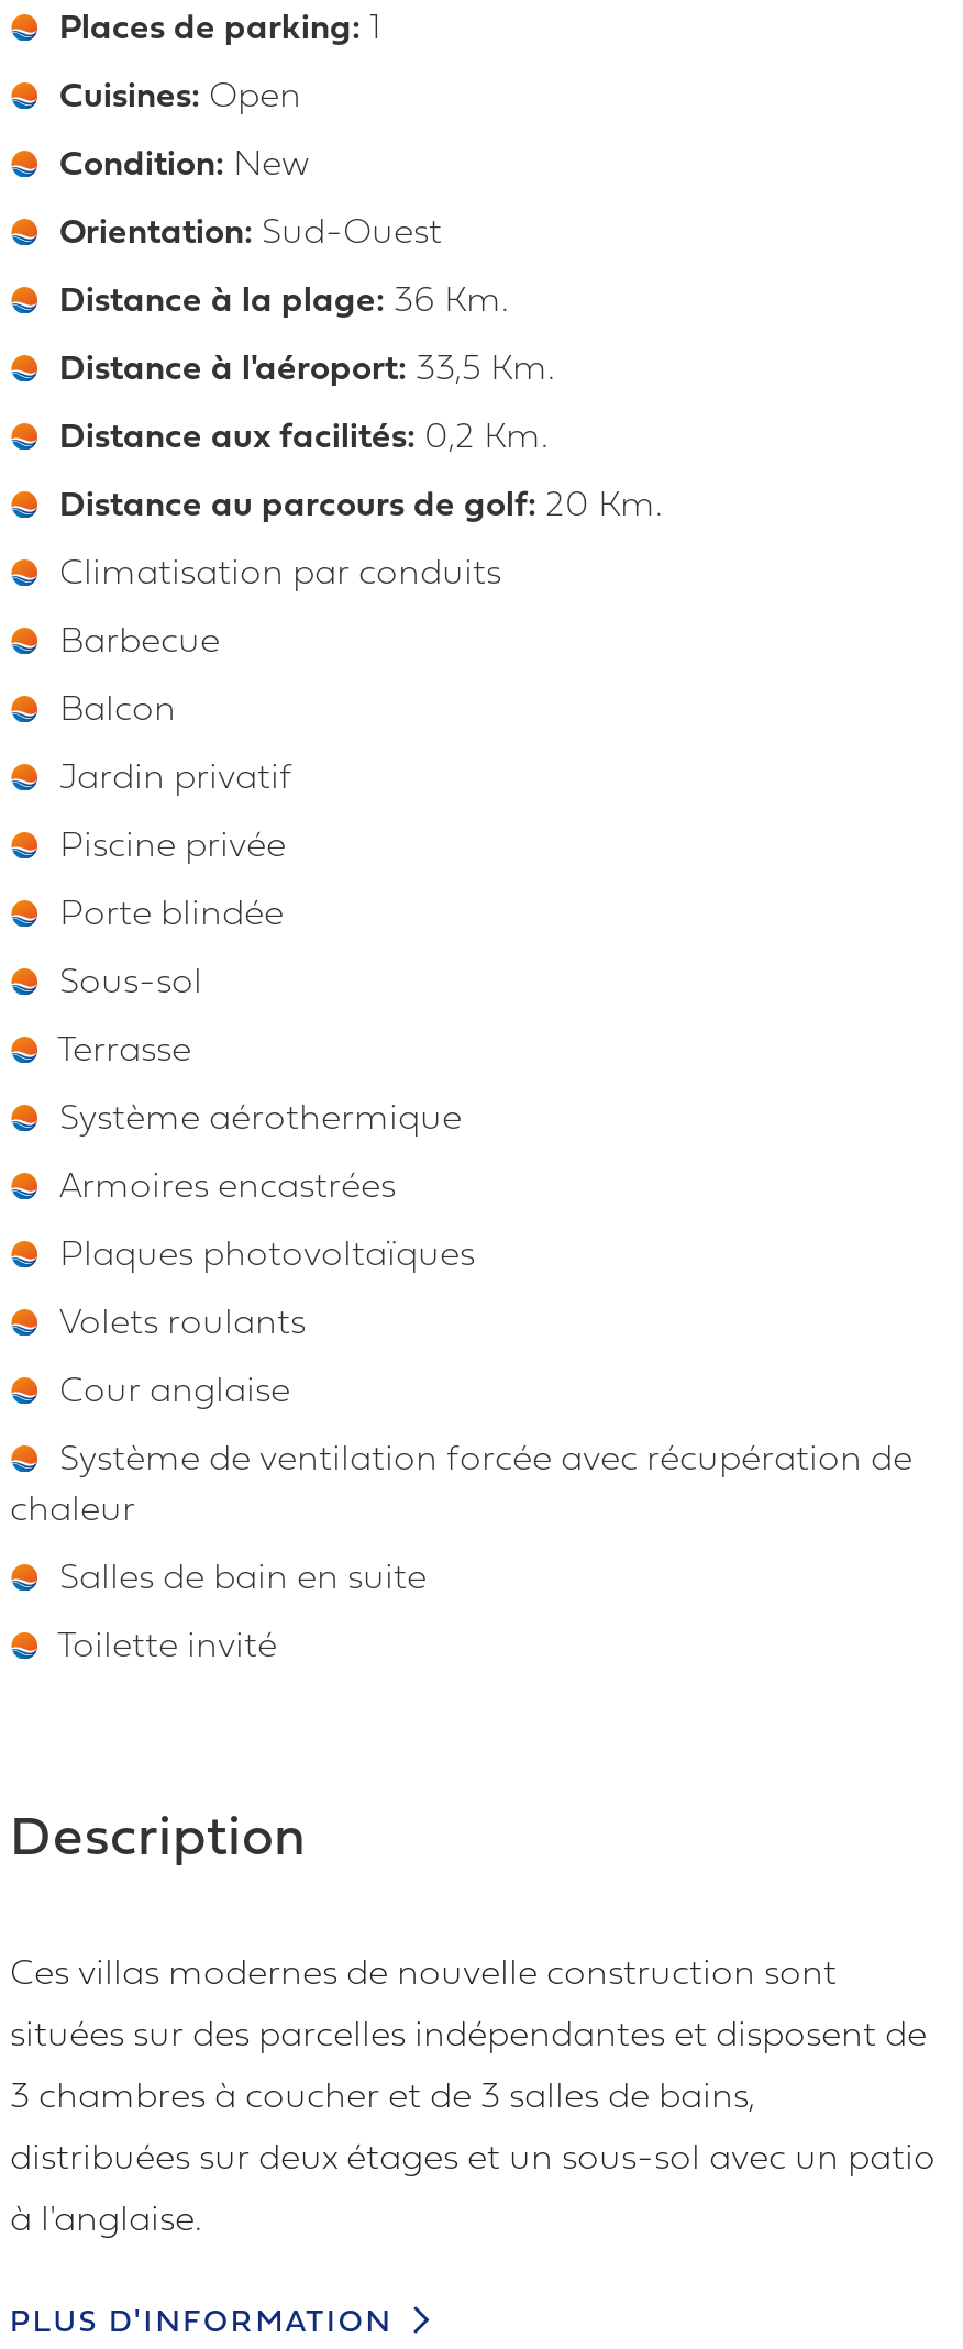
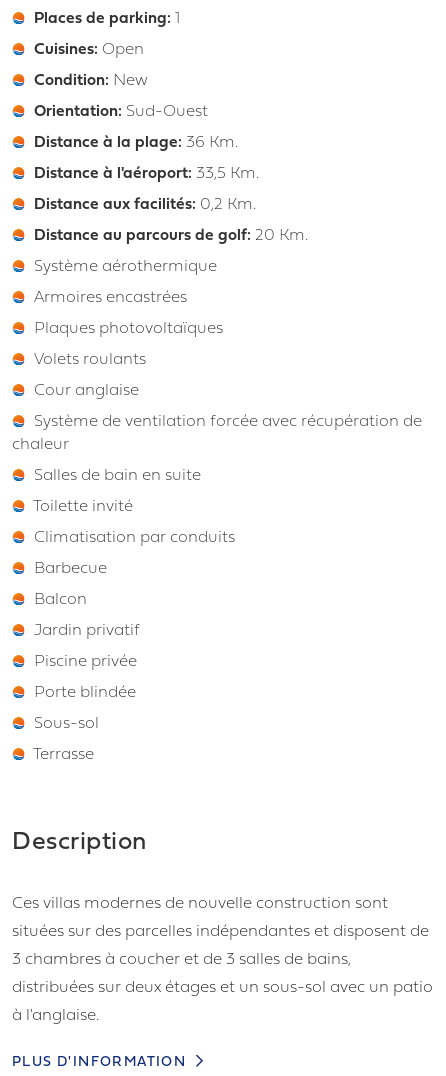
moved [51,557,501,1069] -> [30,530,235,763]: Climatisation par conduits | Barbecue | Balcon | Jardin privatif | Piscine privée | Porte blindée | Sous-sol | Terrasse
moved [10,1102,912,1665] -> [12,259,422,515]: Système aérothermique | Armoires encastrées | Plaques photovoltaïques | ... | Salles de bain en suite | Toilette invité

